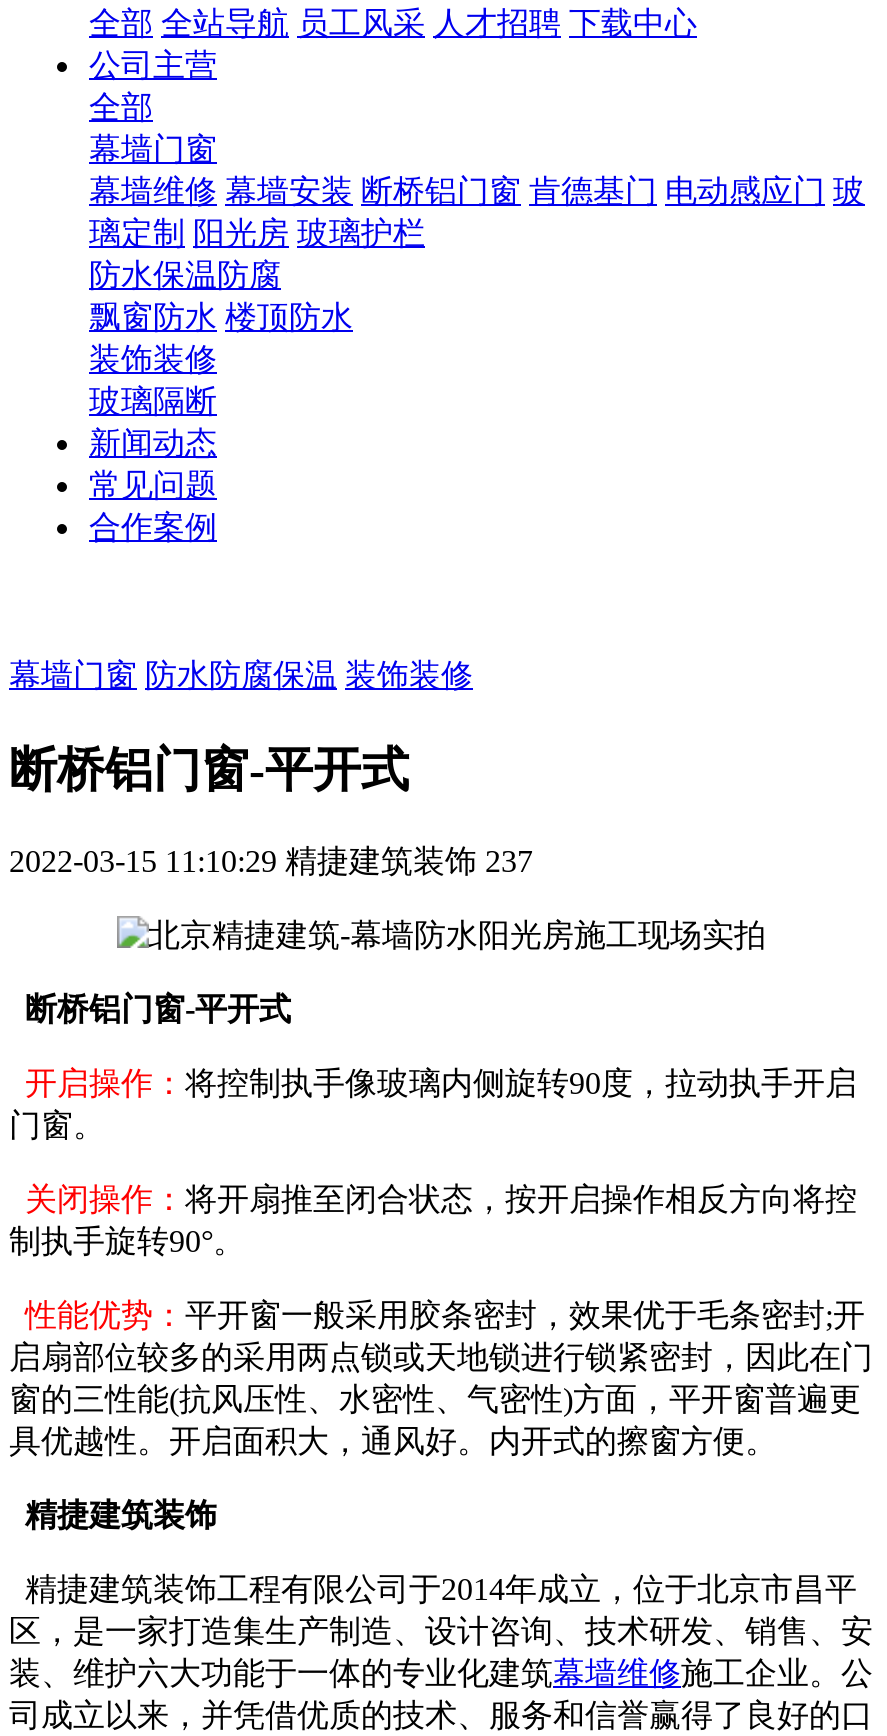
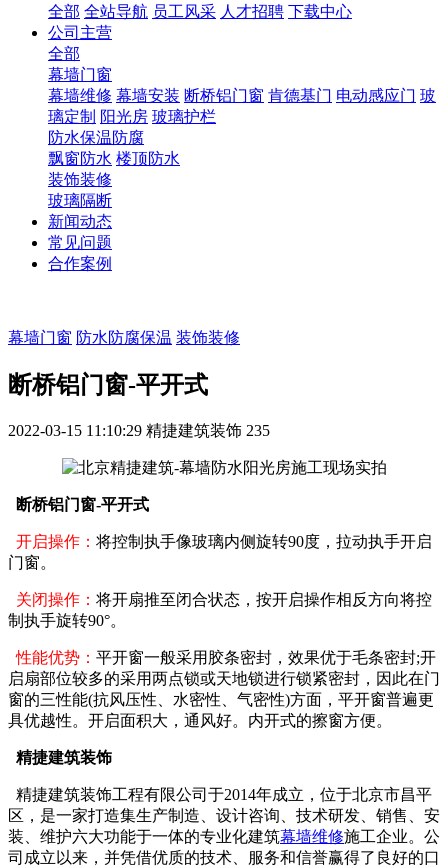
[9,843,533,877] 2022-03-15 11:10:29 精捷建筑装饰 237 -> [8,421,270,438] 2022-03-15 11:10:29 精捷建筑装饰 235

